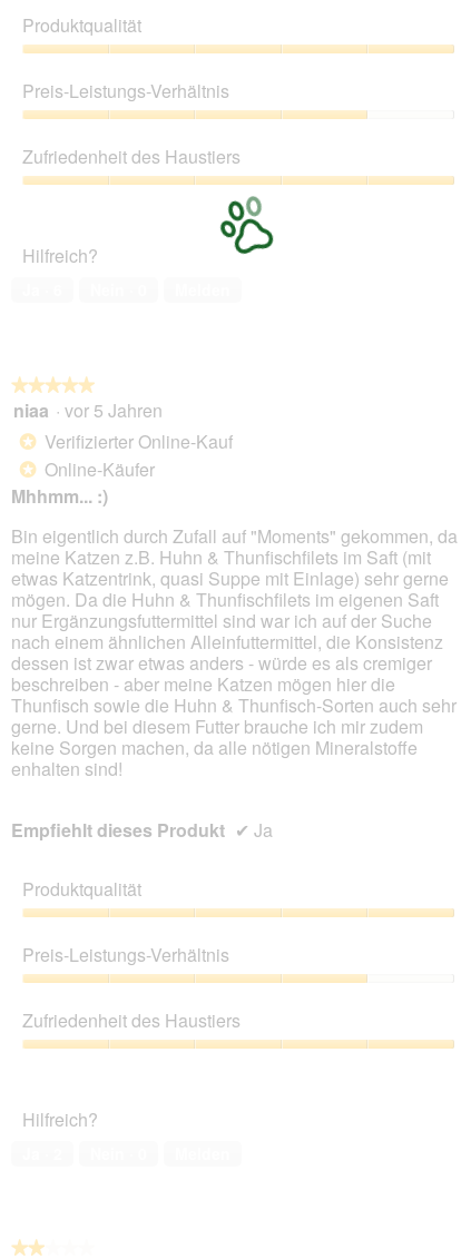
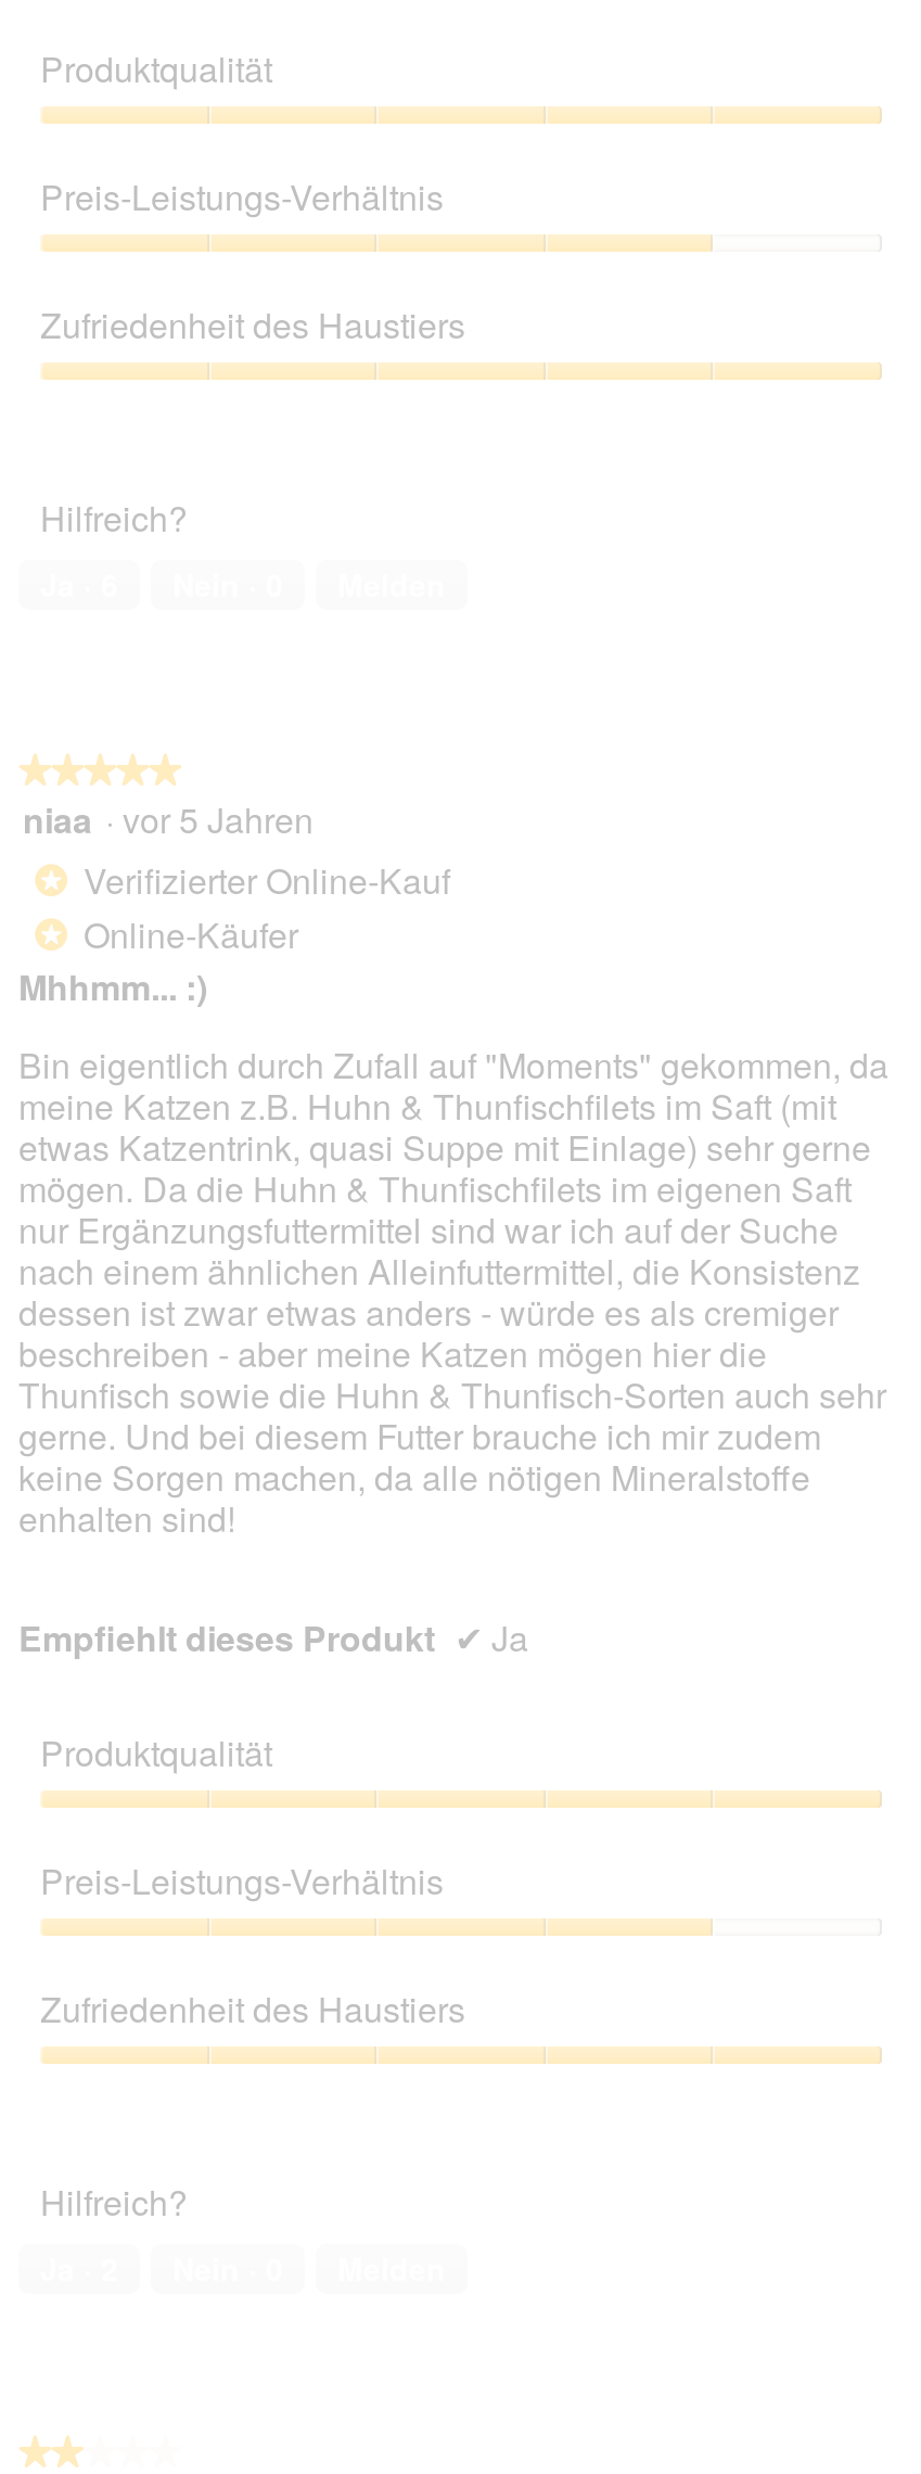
[218,195,275,256] [image] -> none

